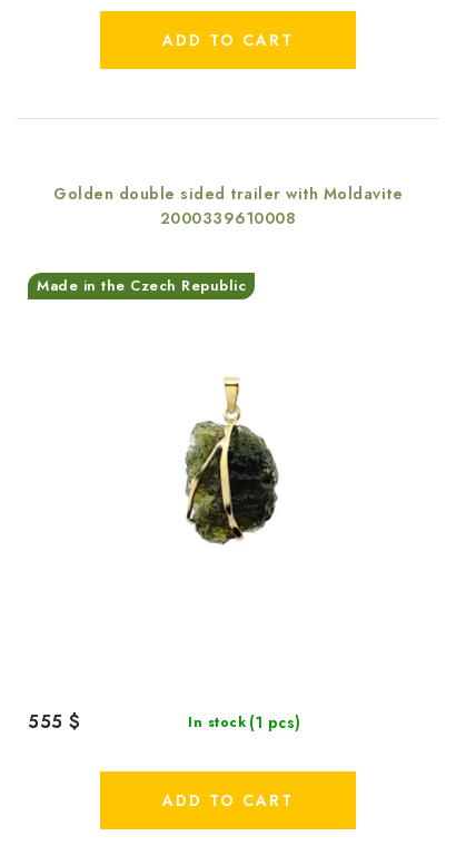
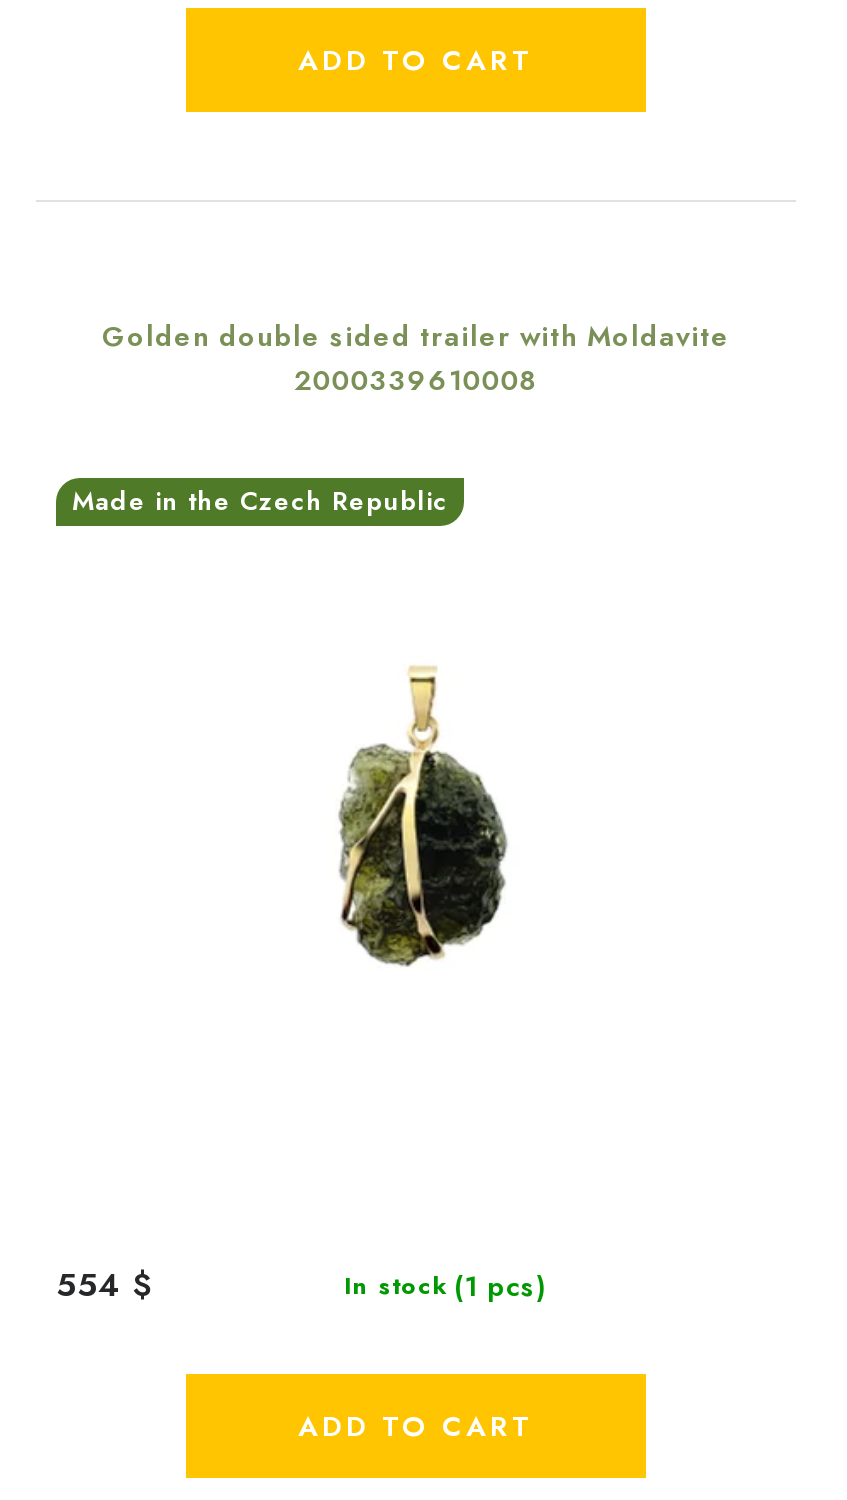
[28,709,81,735] 555 $ -> [56,1262,153,1308] 554 $

